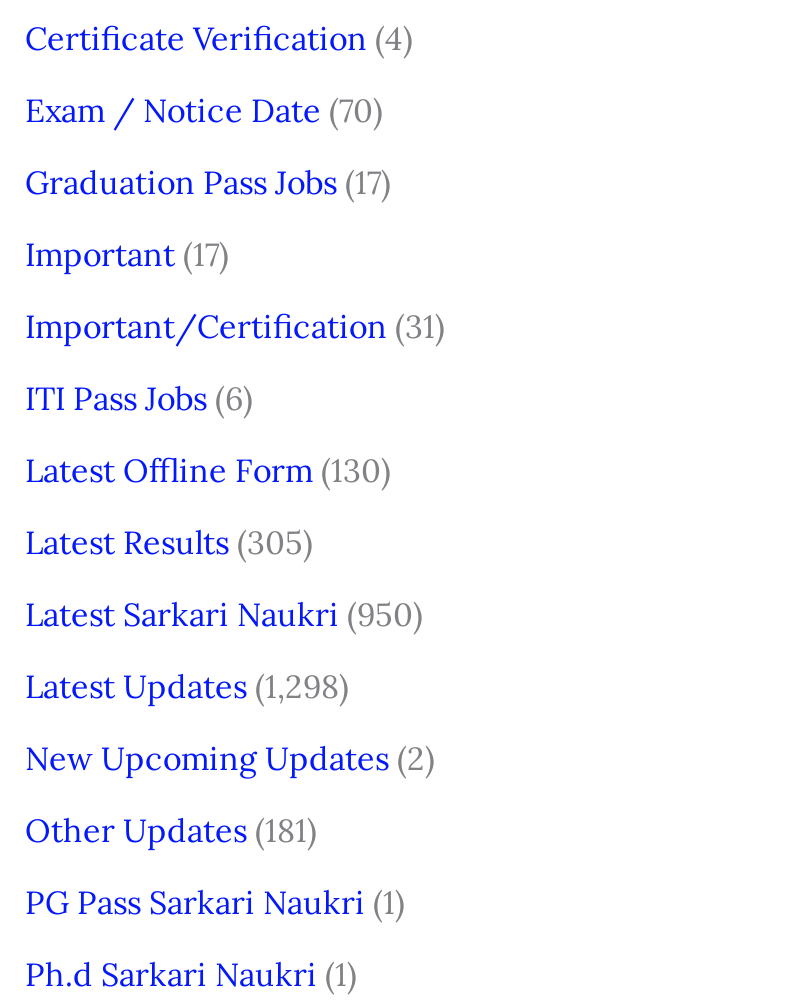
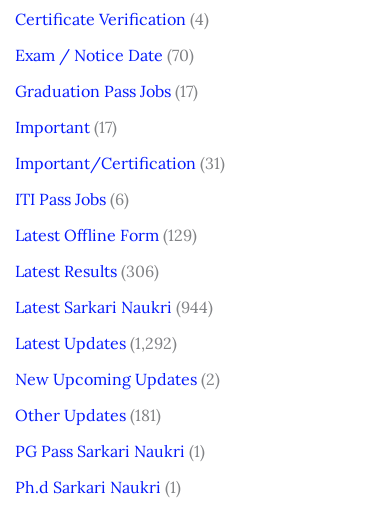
[25,450,391,490] Latest Offline Form (130) -> [15,225,197,245] Latest Offline Form (129)
[25,522,313,562] Latest Results (305) -> [15,261,159,281] Latest Results (306)
[25,594,423,634] Latest Sarkari Naukri (950) -> [15,297,213,317] Latest Sarkari Naukri (944)
[25,666,349,706] Latest Updates (1,298) -> [15,333,177,353] Latest Updates (1,292)

